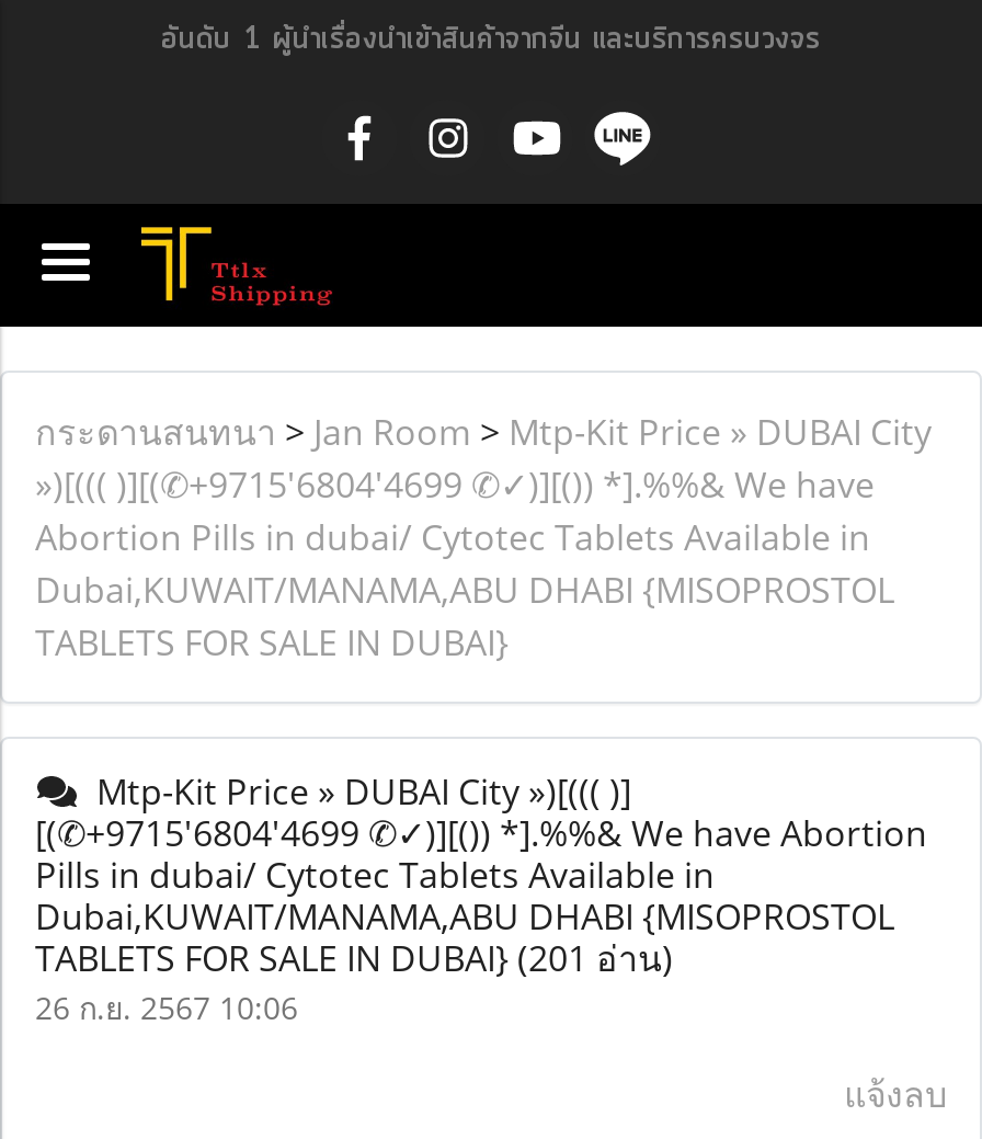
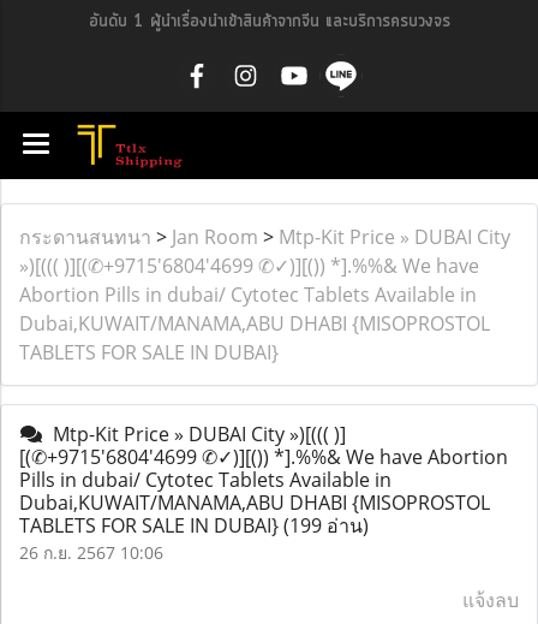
[35,934,673,982] TABLETS FOR SALE IN DUBAI} (201 อ่าน) -> [19,512,369,539] TABLETS FOR SALE IN DUBAI} (199 อ่าน)

